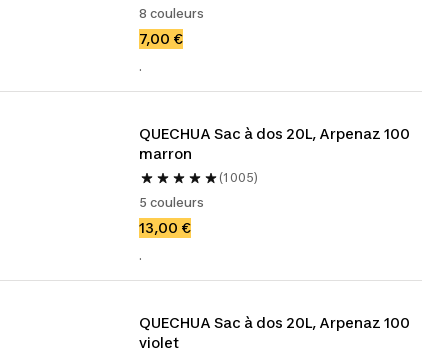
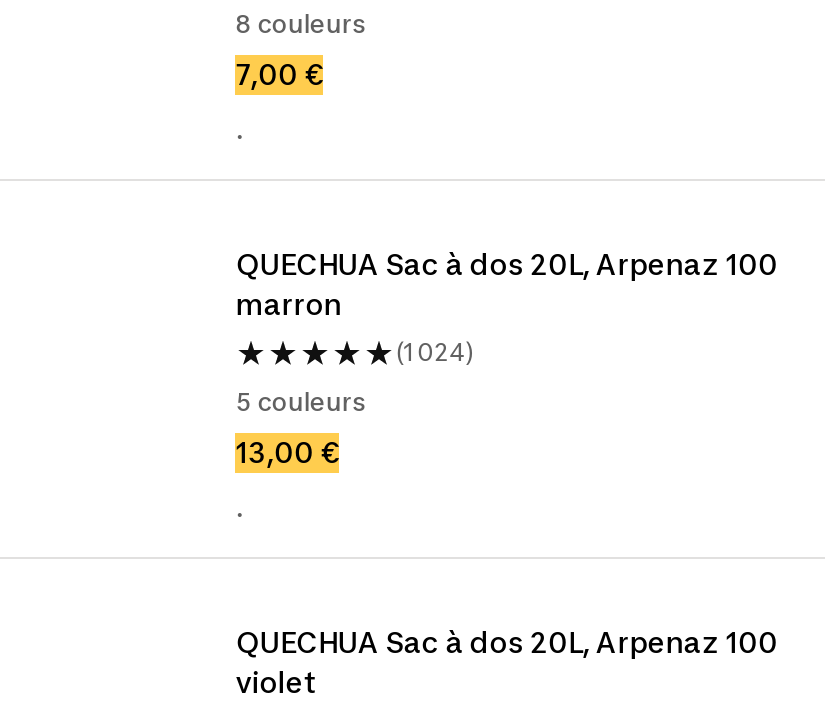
[219,170,258,185] (1 005) -> [396,337,474,367] (1 024)

